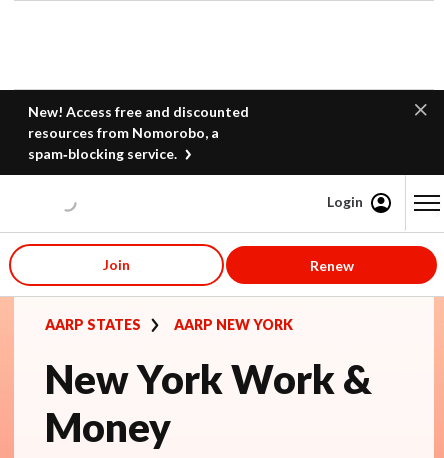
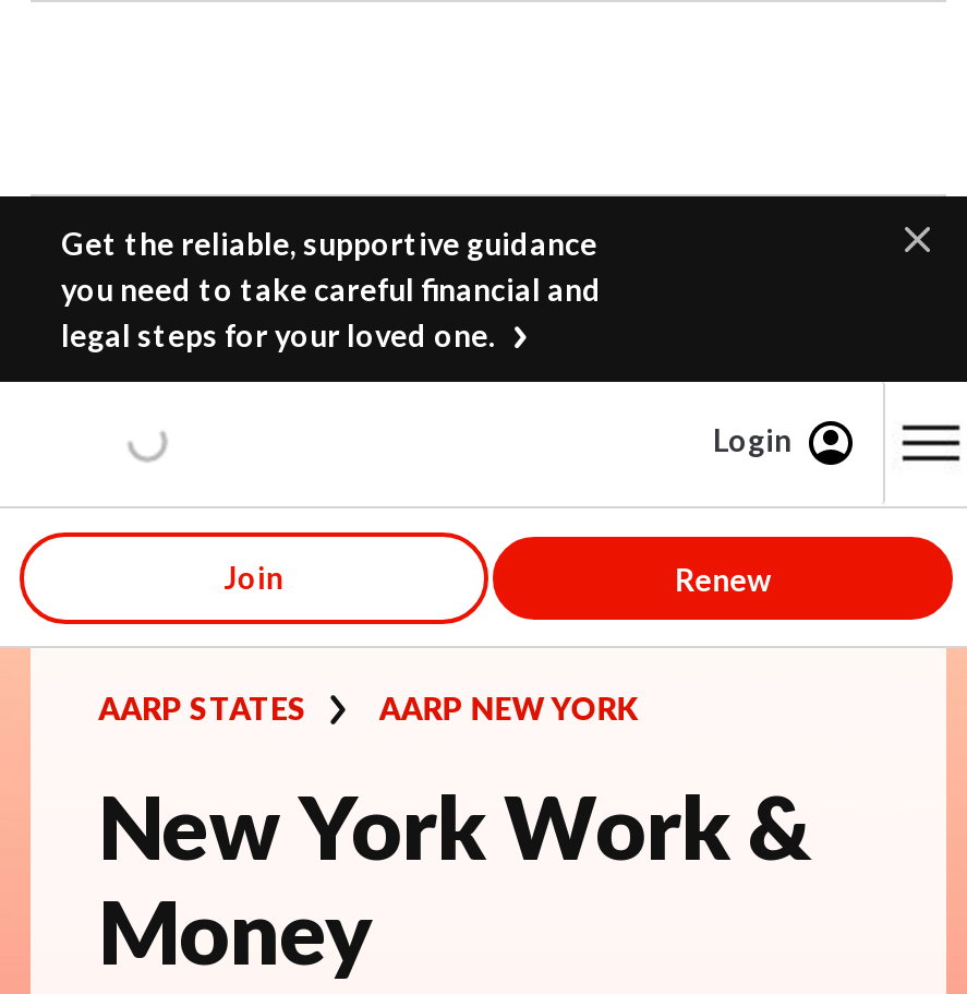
[28,103,249,162] New! Access free and discounted | resources from Nomorobo, a | spam‑blocking service. -> [61,225,602,354] Get the reliable, supportive guidance | you need to take careful financial and | legal steps for your loved one.

